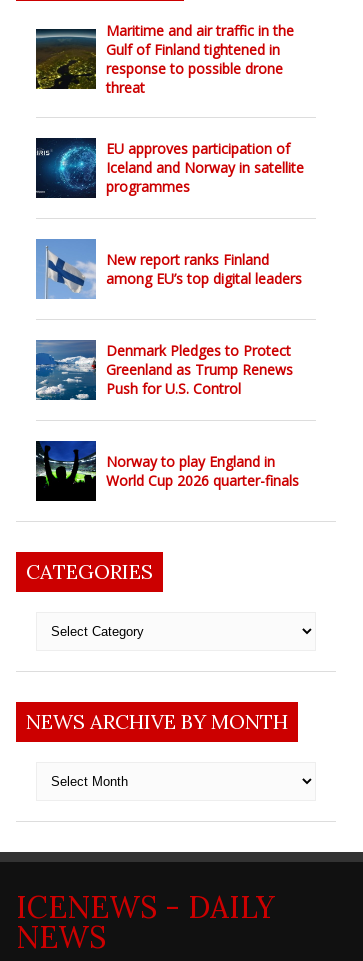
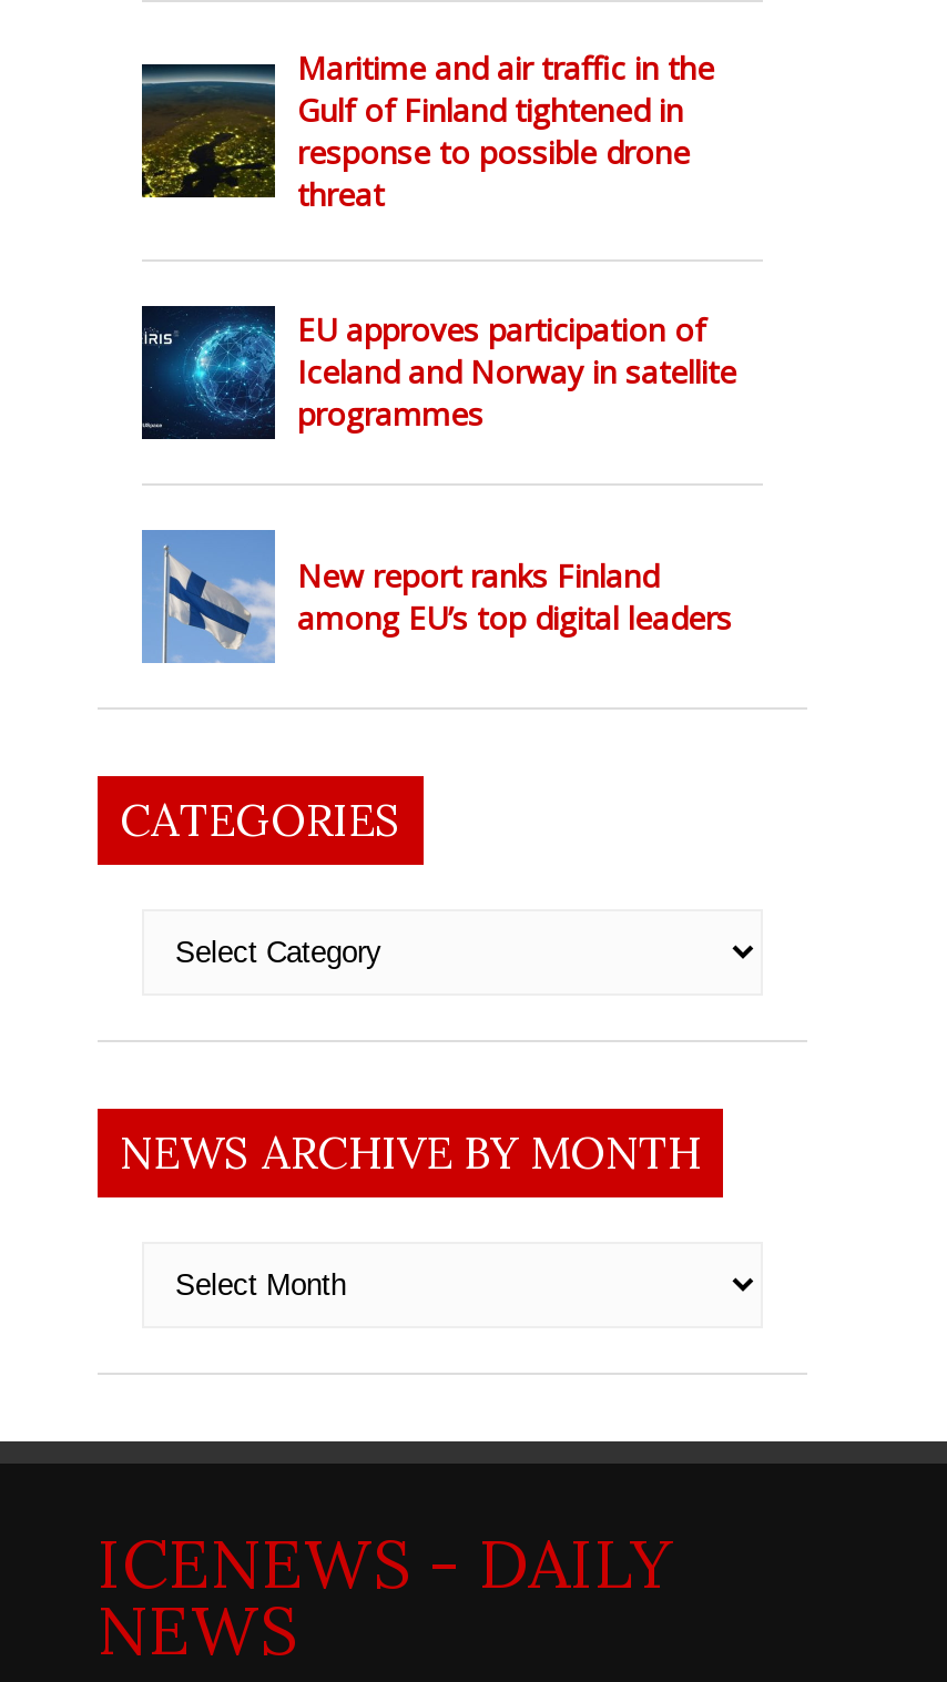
[35,339,293,401] [image] | Denmark Pledges to Protect | Greenland as Trump Renews | Push for U.S. Control -> none
[35,440,299,502] [image] | Norway to play England in | World Cup 2026 quarter-finals -> none

